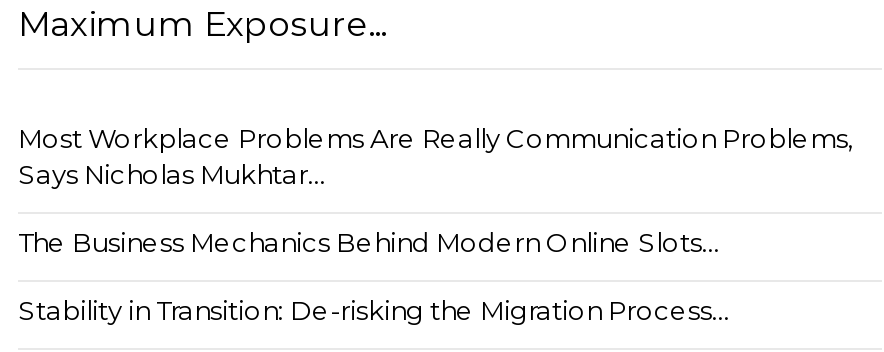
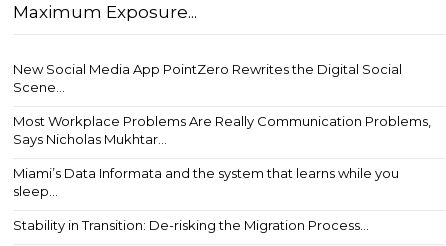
none -> [13,61,402,95] New Social Media App PointZero Rewrites the Digital Social | Scene...
[18,227,720,259] The Business Mechanics Behind Modern Online Slots... -> [13,165,399,199] Miami’s Data Informata and the system that learns while you | sleep...

